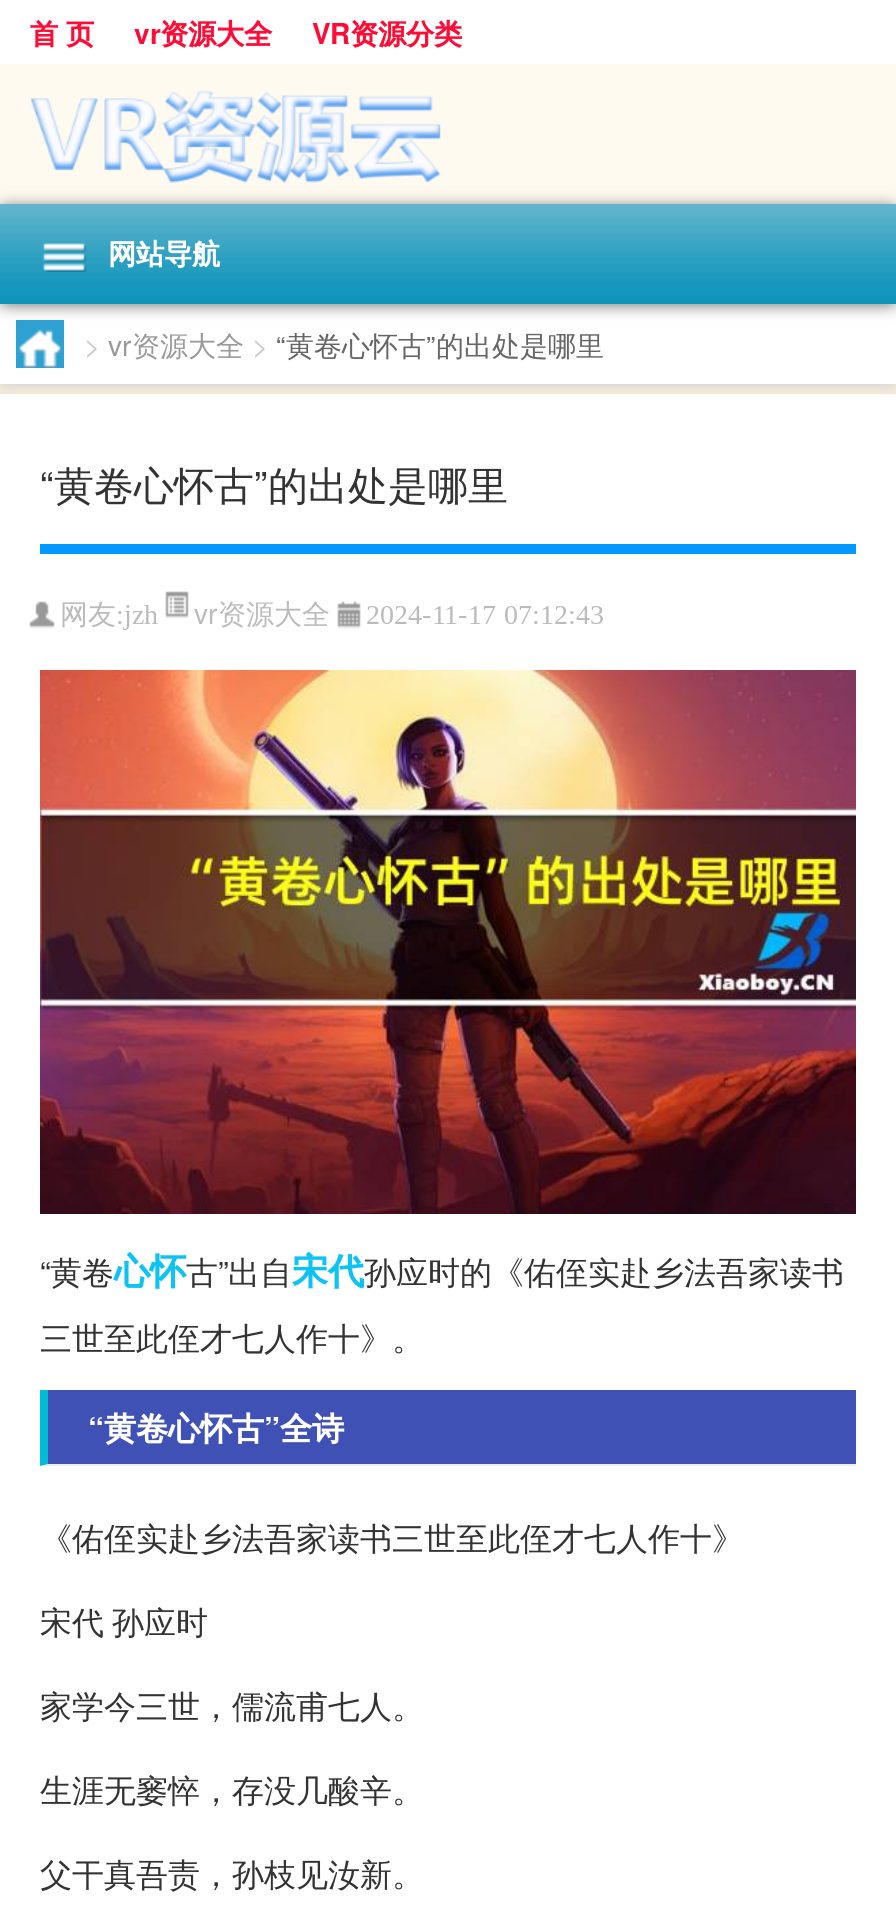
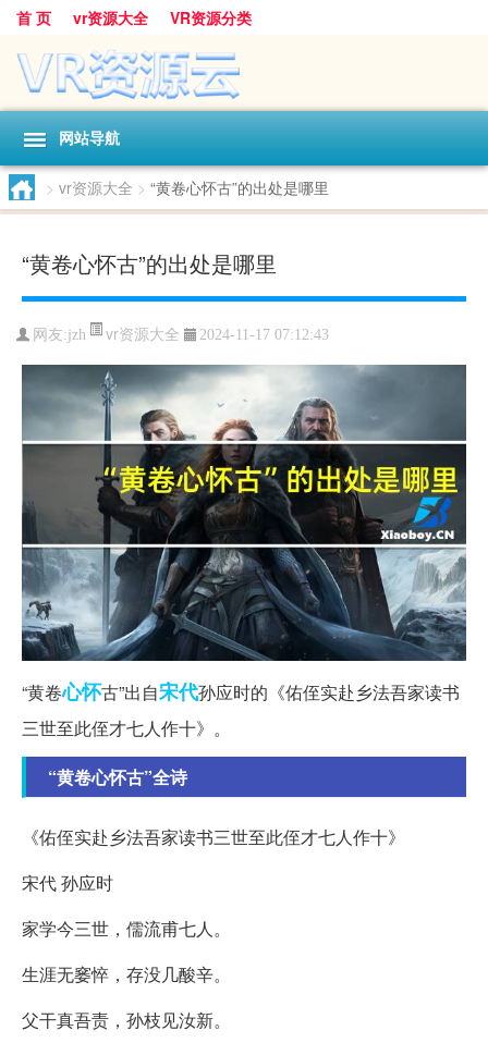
[38,668,858,1216] [image] -> [21,364,467,662] [image]

